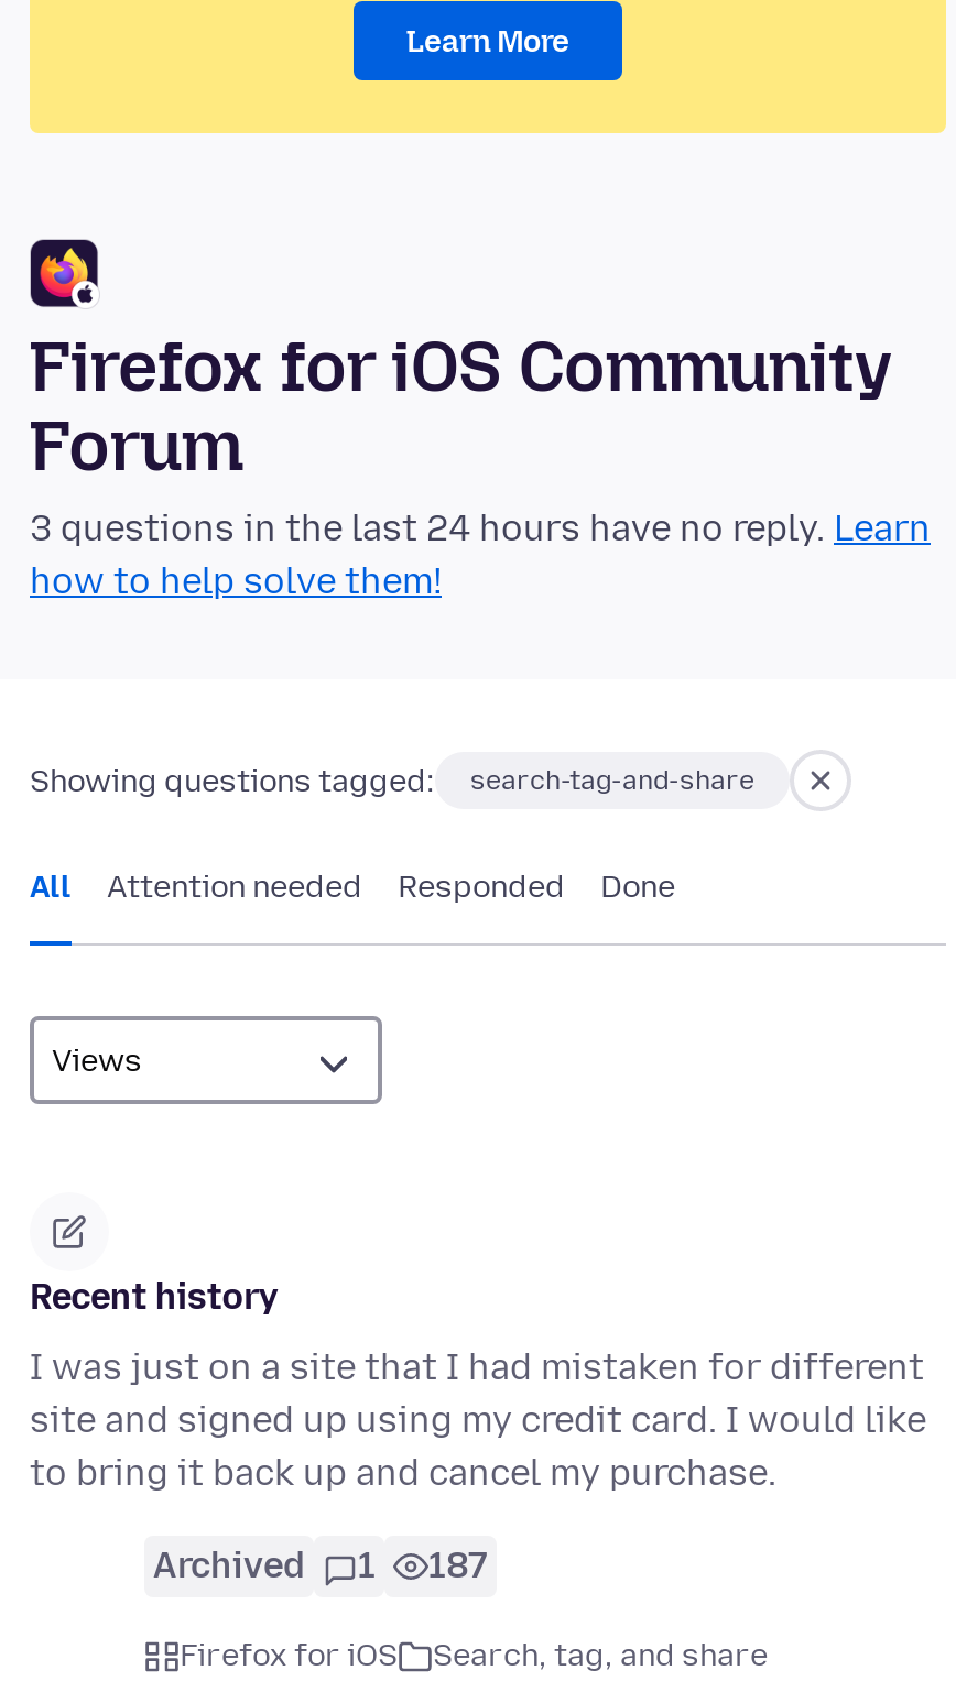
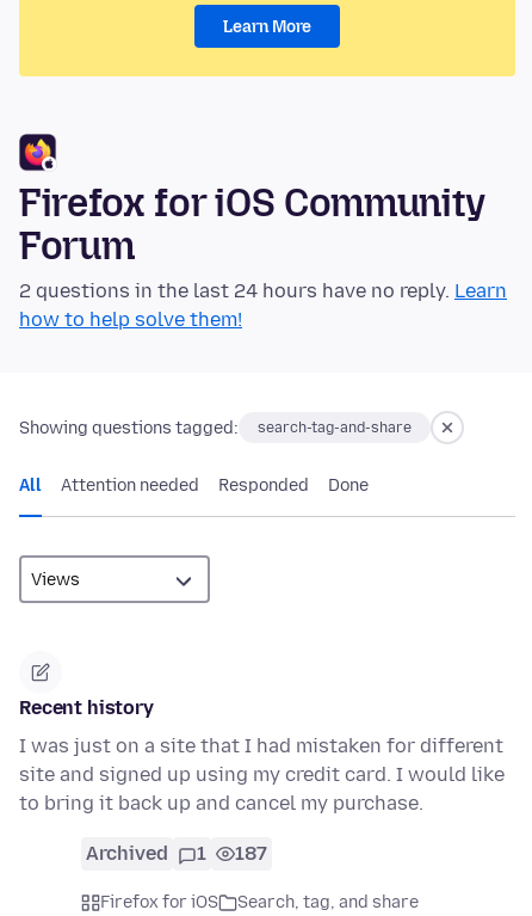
[30,509,931,550] 3 questions in the last 24 hours have no reply. Learn -> [19,280,507,303] 2 questions in the last 24 hours have no reply. Learn

